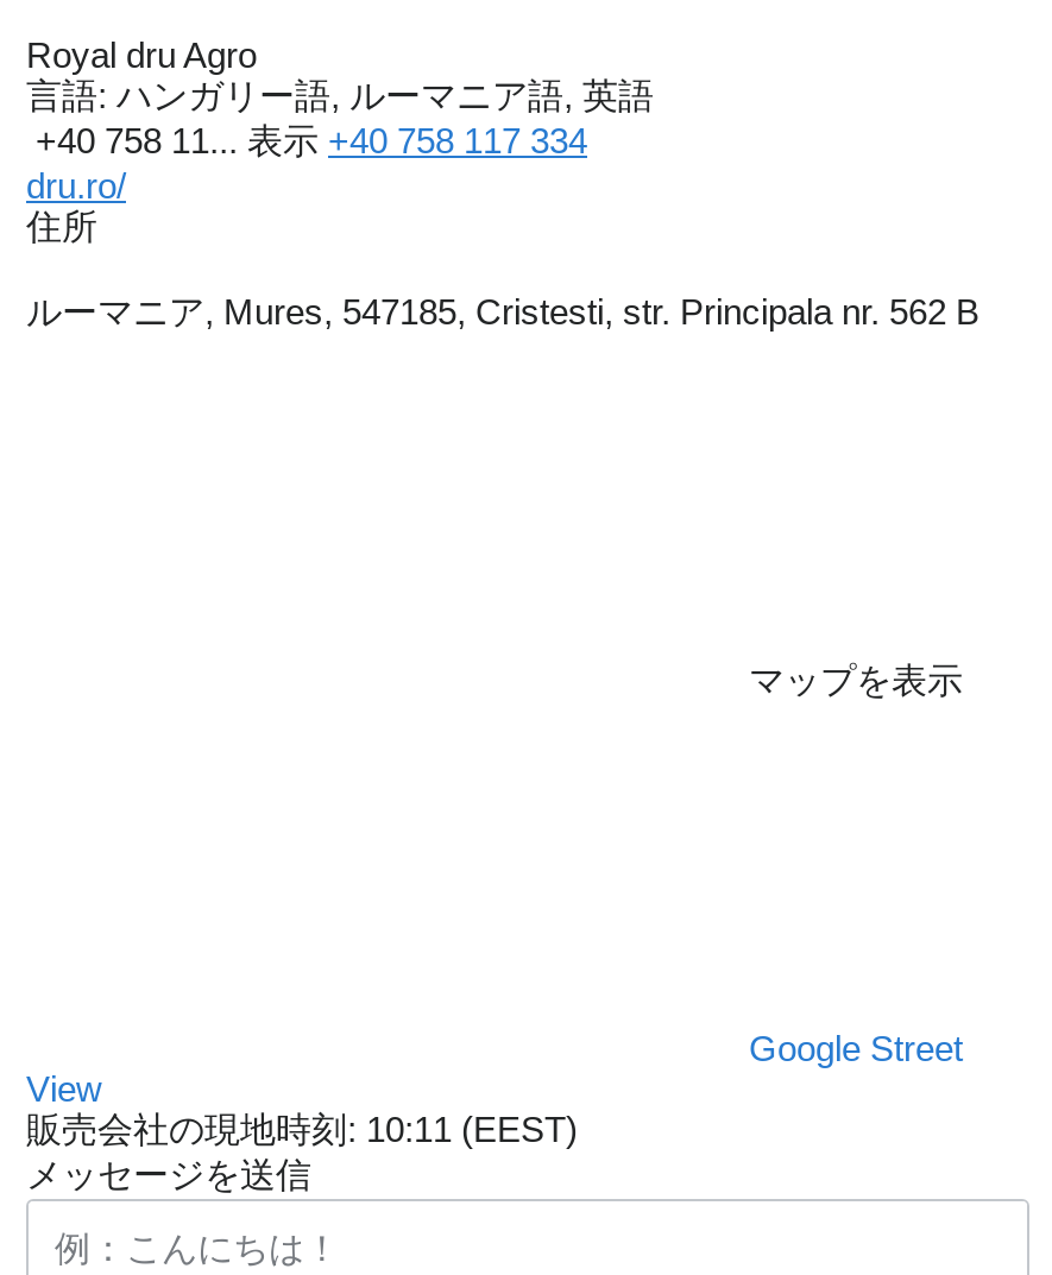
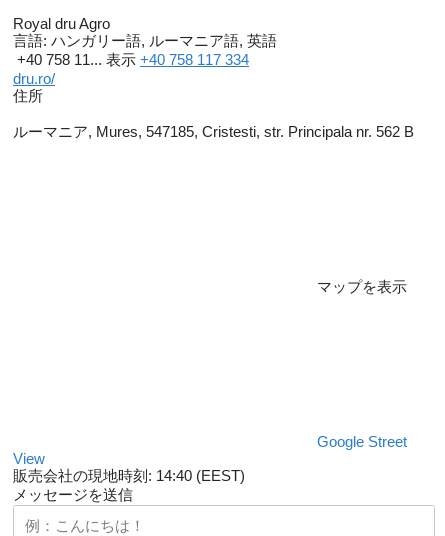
[26,1110,578,1150] 販売会社の現地時刻: 10:11 (EEST) -> [13,467,245,484] 販売会社の現地時刻: 14:40 (EEST)

